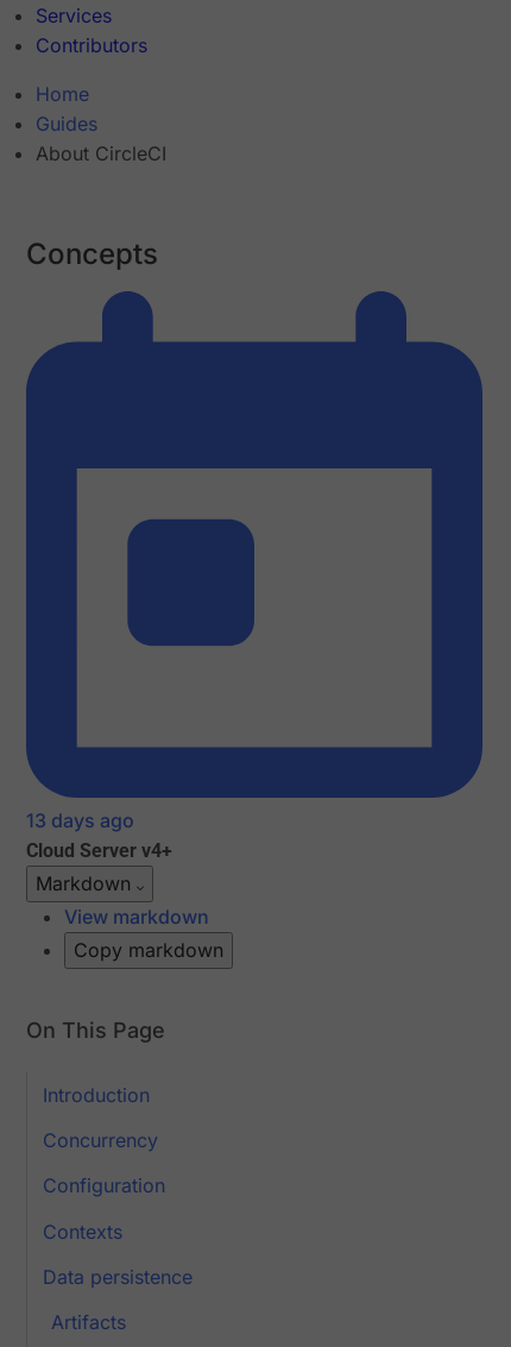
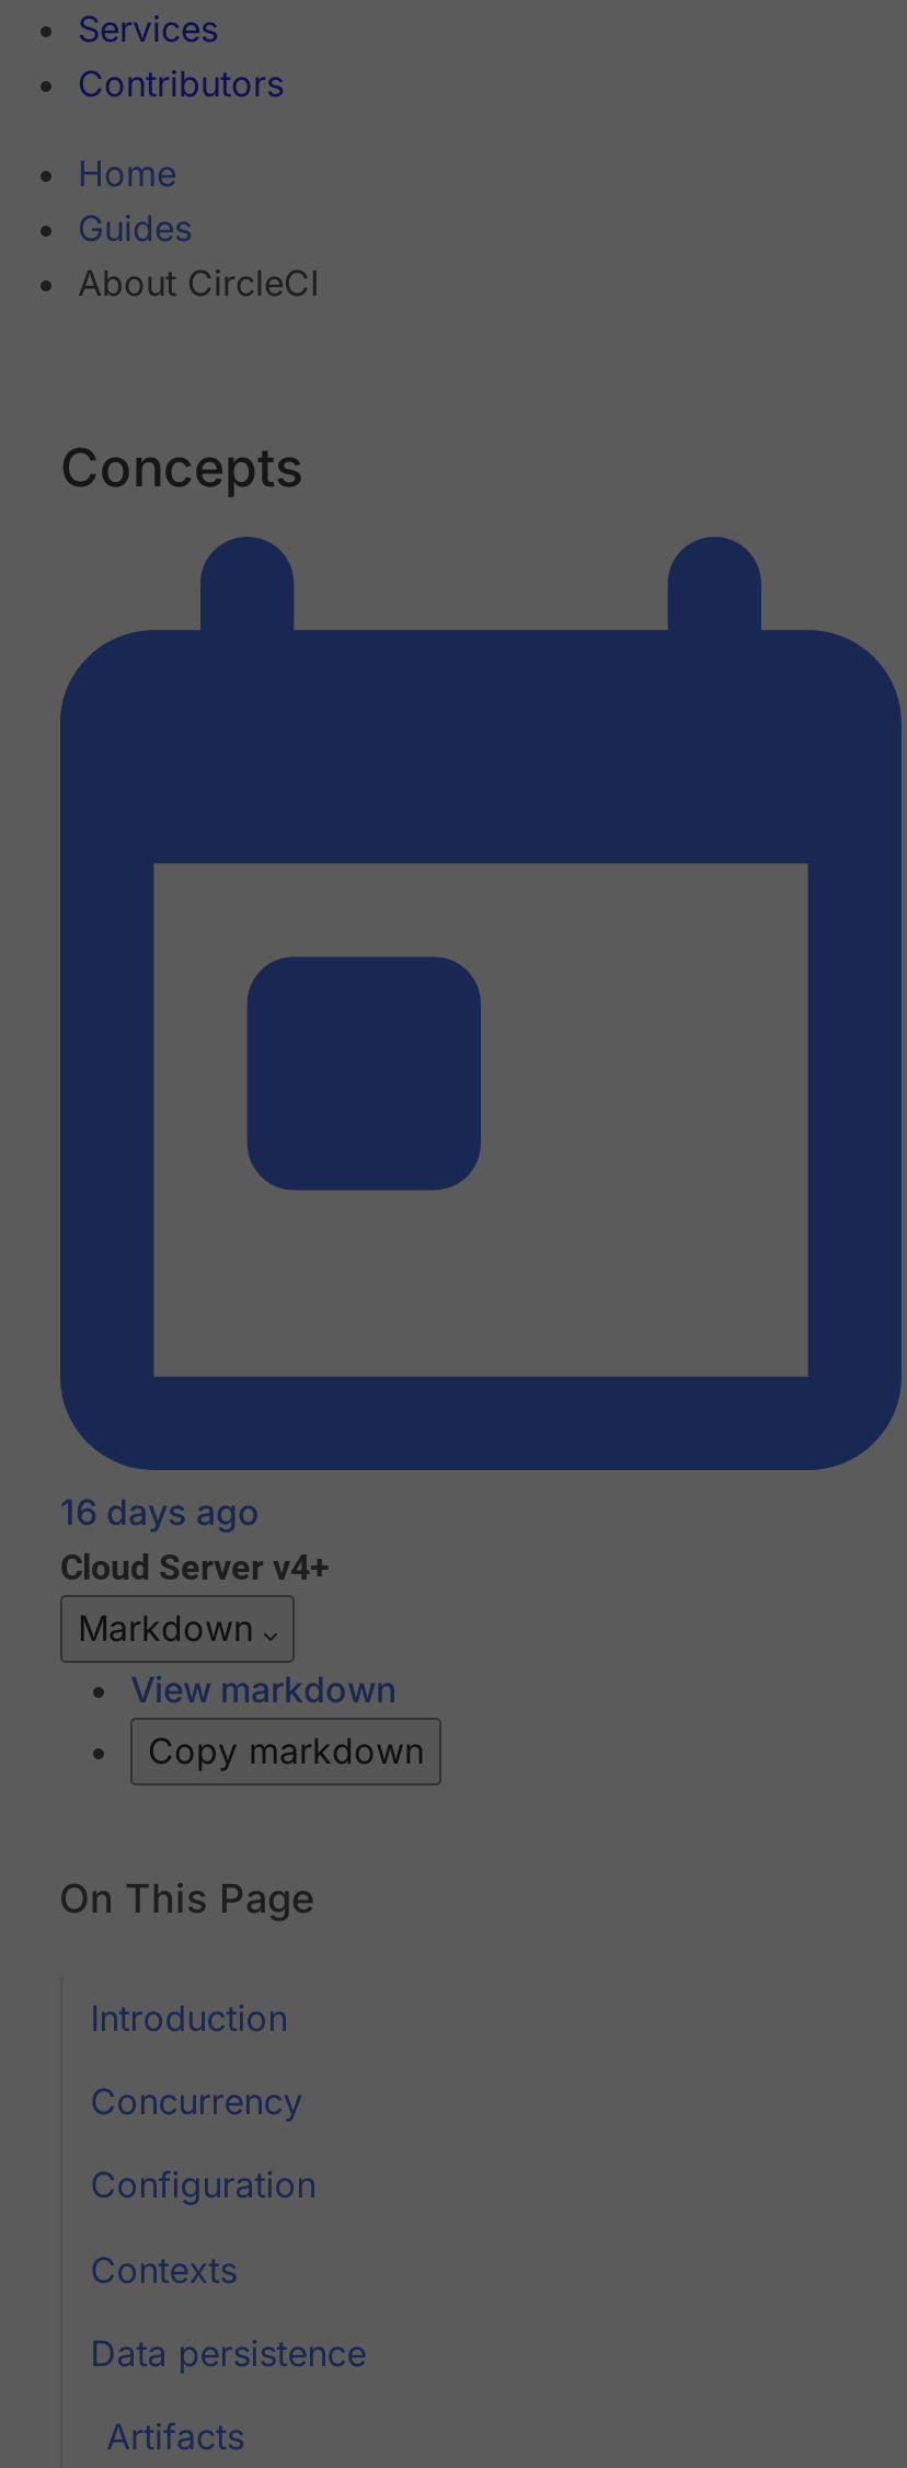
[26,809,134,833] 13 days ago -> [60,1491,260,1535] 16 days ago

